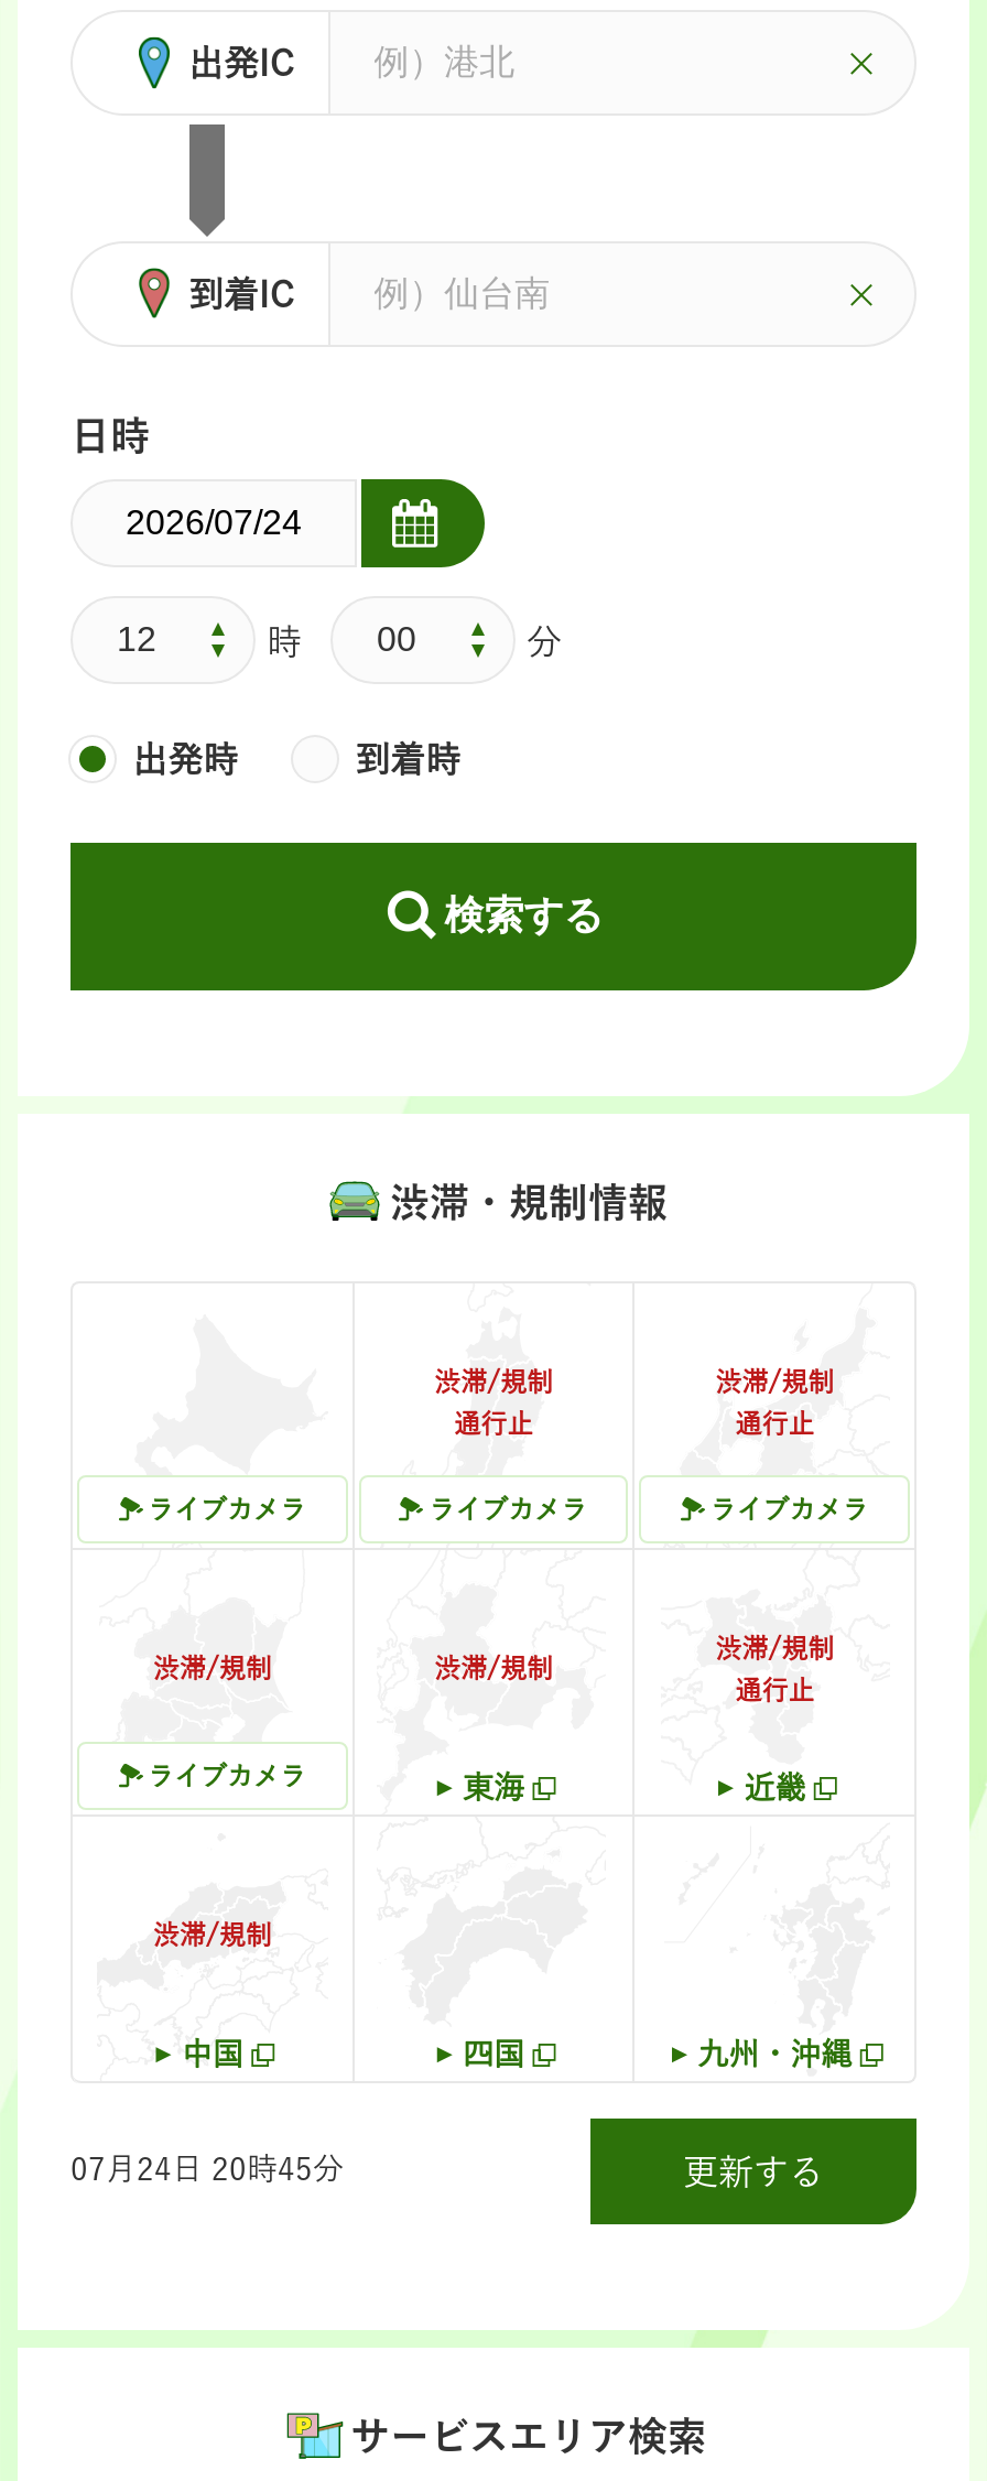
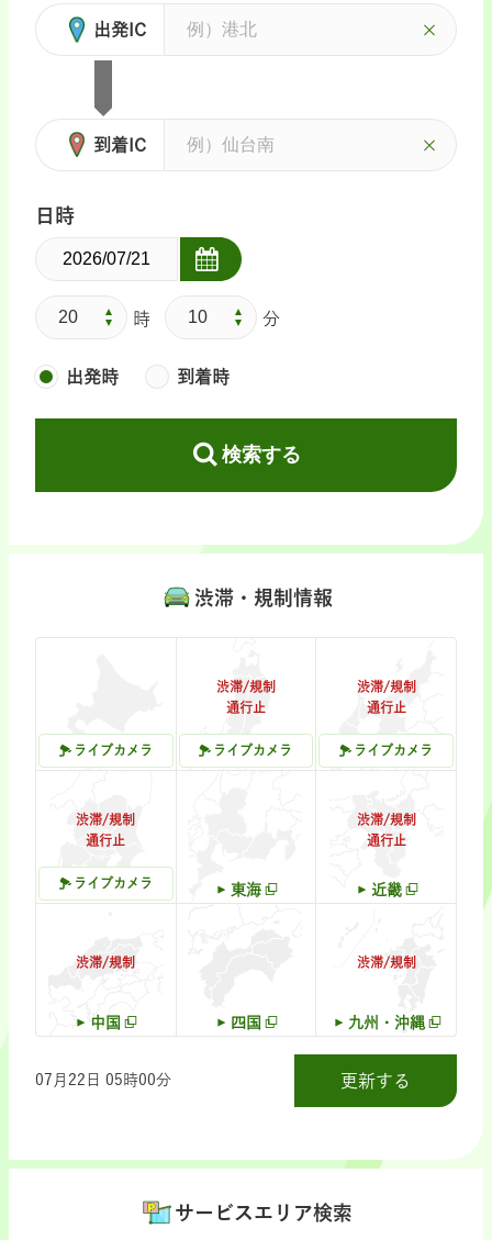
[434,1654,553,1681] 渋滞/規制 -> none
none -> [86,833,126,846] 通行止
none -> [356,956,416,969] 渋滞/規制
[70,2154,344,2185] 07月24日 20時45分 -> [35,1072,171,1088] 07月22日 05時00分

